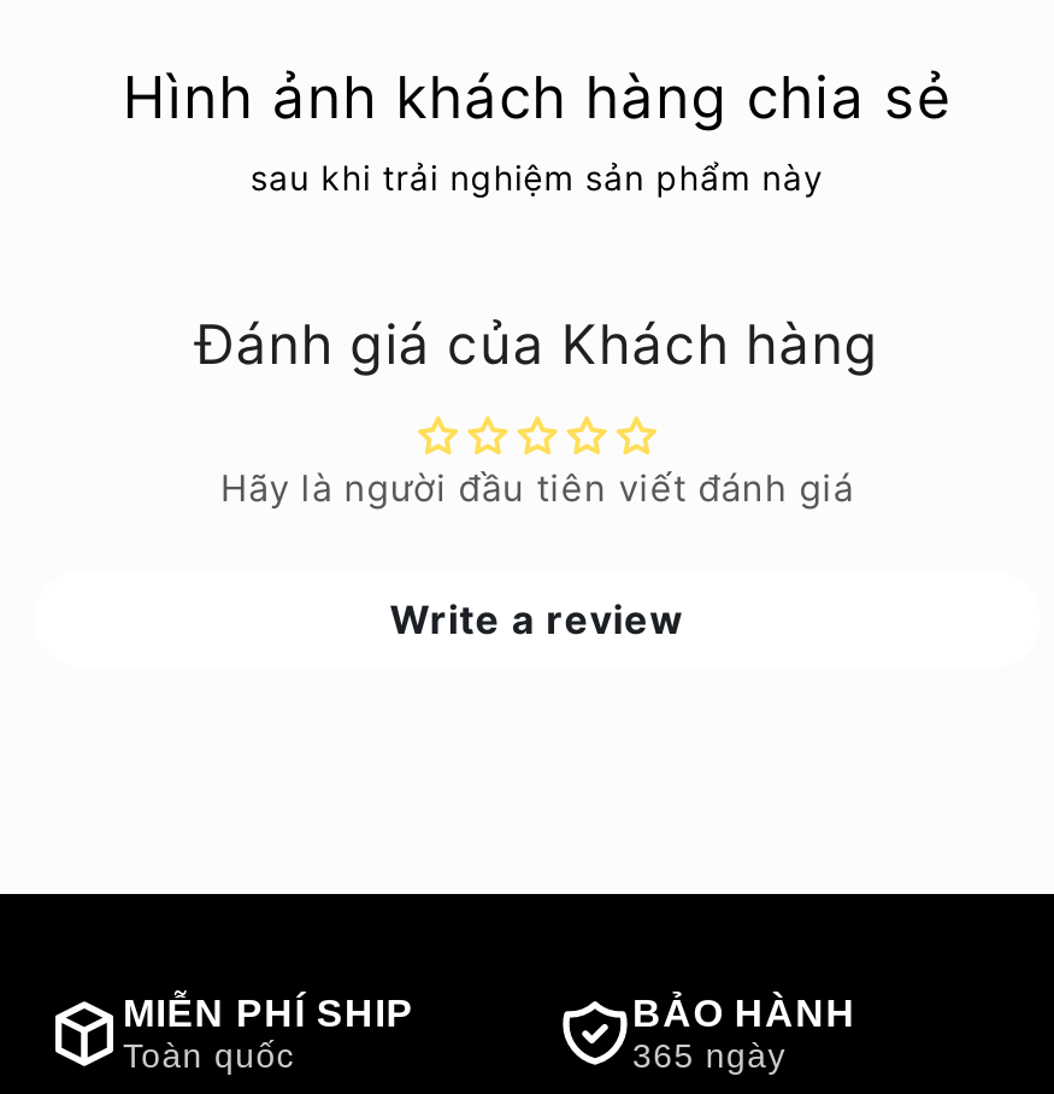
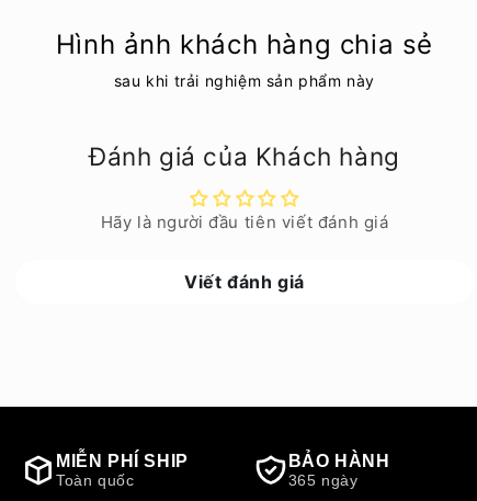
[390,596,685,644] Write a review -> [184,271,305,293] Viết đánh giá

